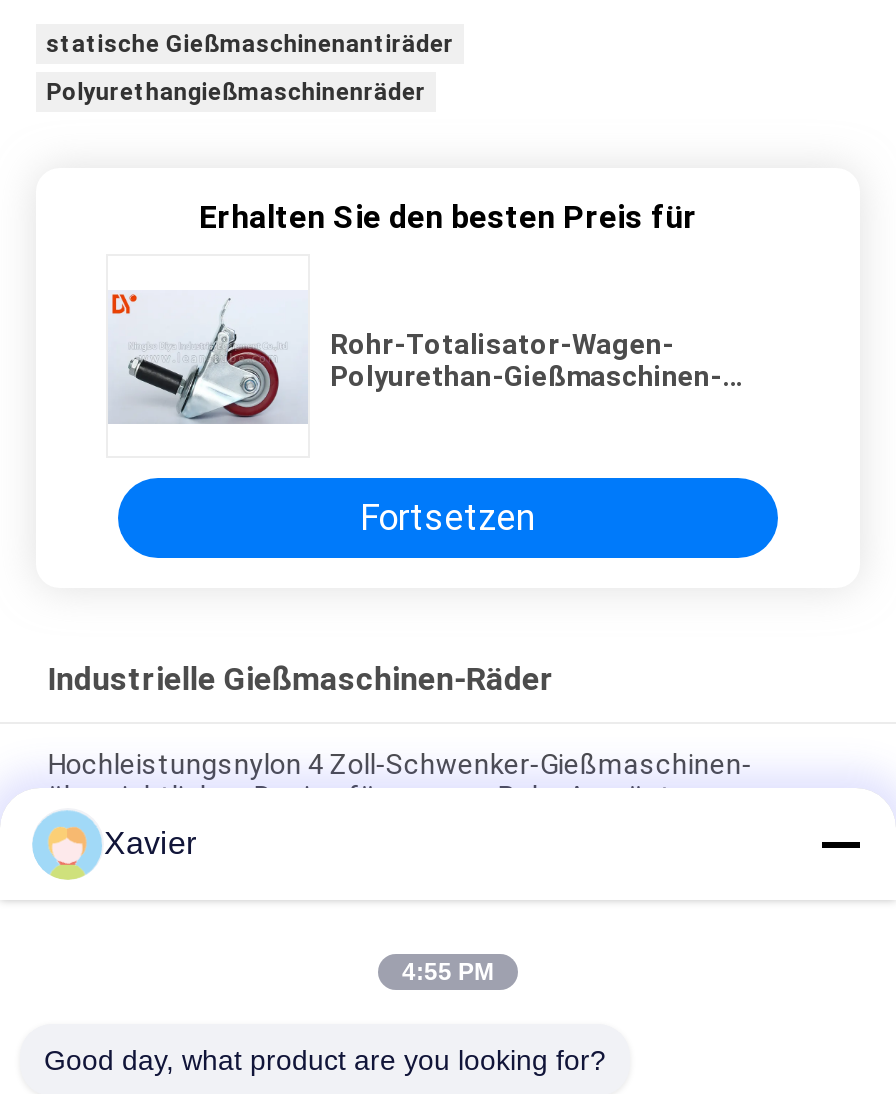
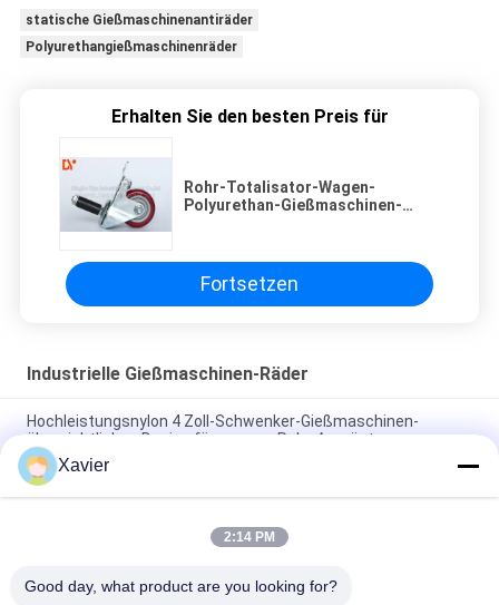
[402,958,494,986] 4:55 PM -> [224,529,275,545] 2:14 PM

